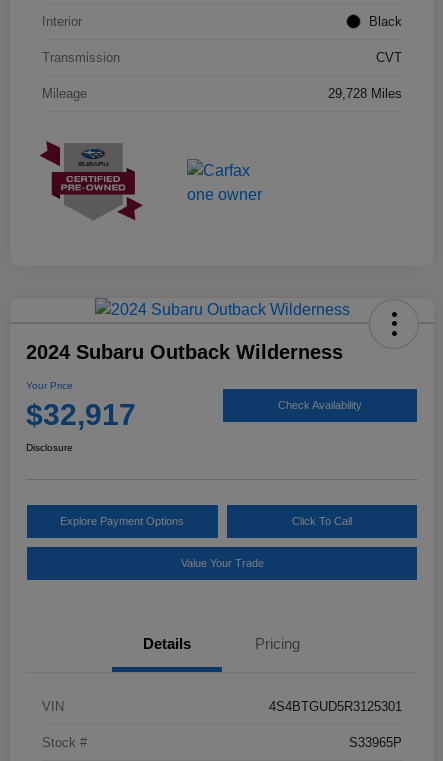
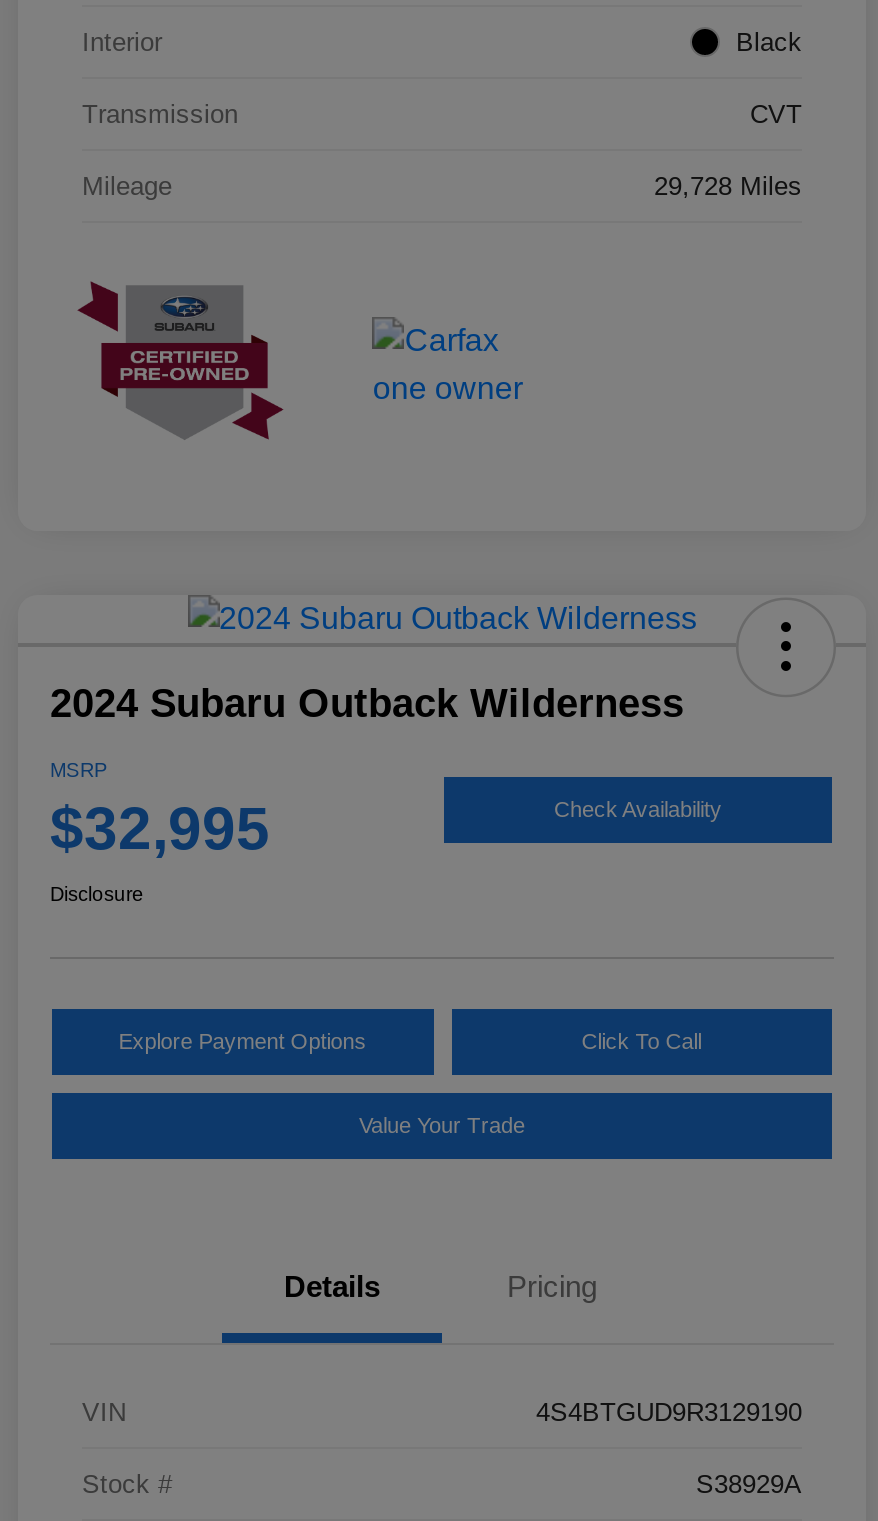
[26,380,136,431] Your Price | $32,917 -> [50,760,270,862] MSRP | $32,995
[269,699,402,714] 4S4BTGUD5R3125301 -> [536,1398,802,1428] 4S4BTGUD9R3129190
[349,735,402,750] S33965P -> [696,1470,802,1500] S38929A

